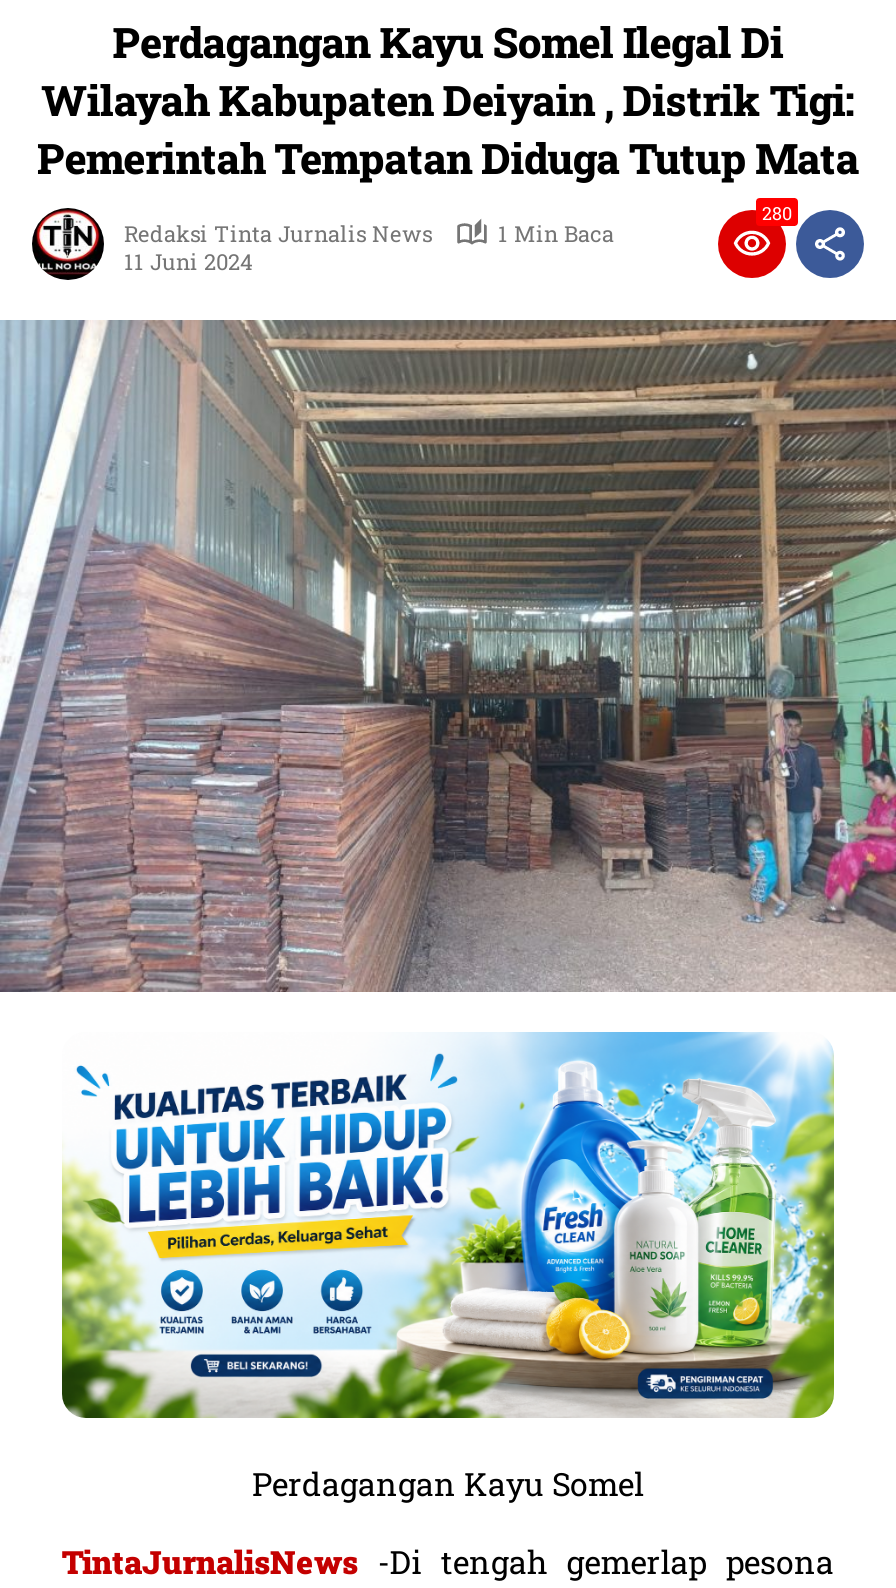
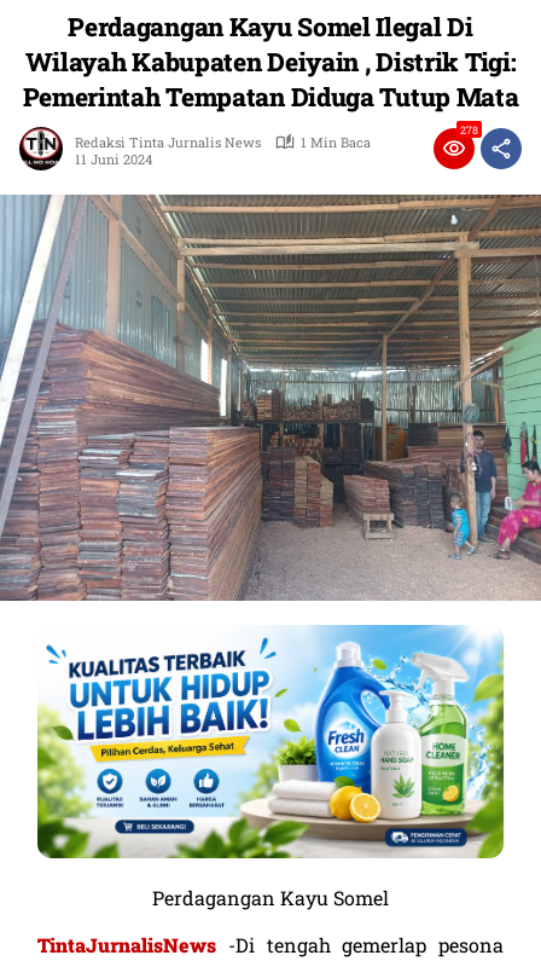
[762,202,792,224] 280 -> [460,123,478,137] 278

